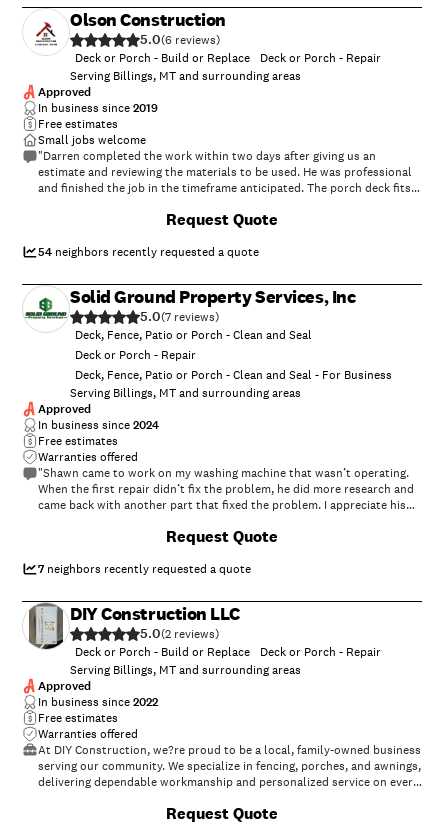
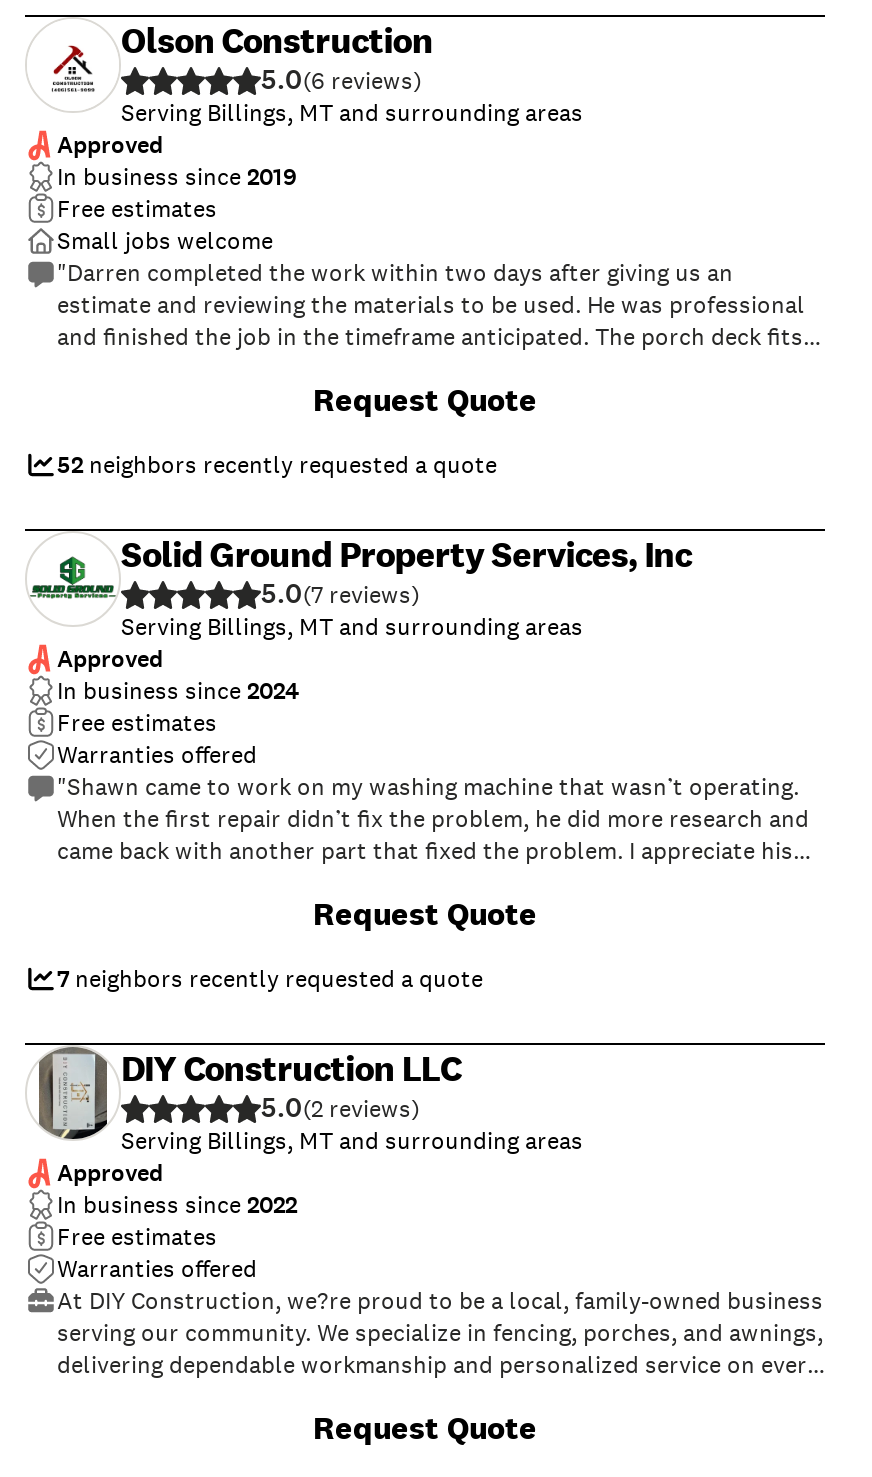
[75,50,381,66] Deck or Porch - Build or Replace | Deck or Porch - Repair -> none
[38,244,259,260] 54 neighbors recently requested a quote -> [57,449,497,481] 52 neighbors recently requested a quote
[75,327,392,383] Deck, Fence, Patio or Porch - Clean and Seal | Deck or Porch - Repair | Deck, Fence, Patio or Porch - Clean and Seal - For Business -> none
[75,644,381,660] Deck or Porch - Build or Replace | Deck or Porch - Repair -> none

